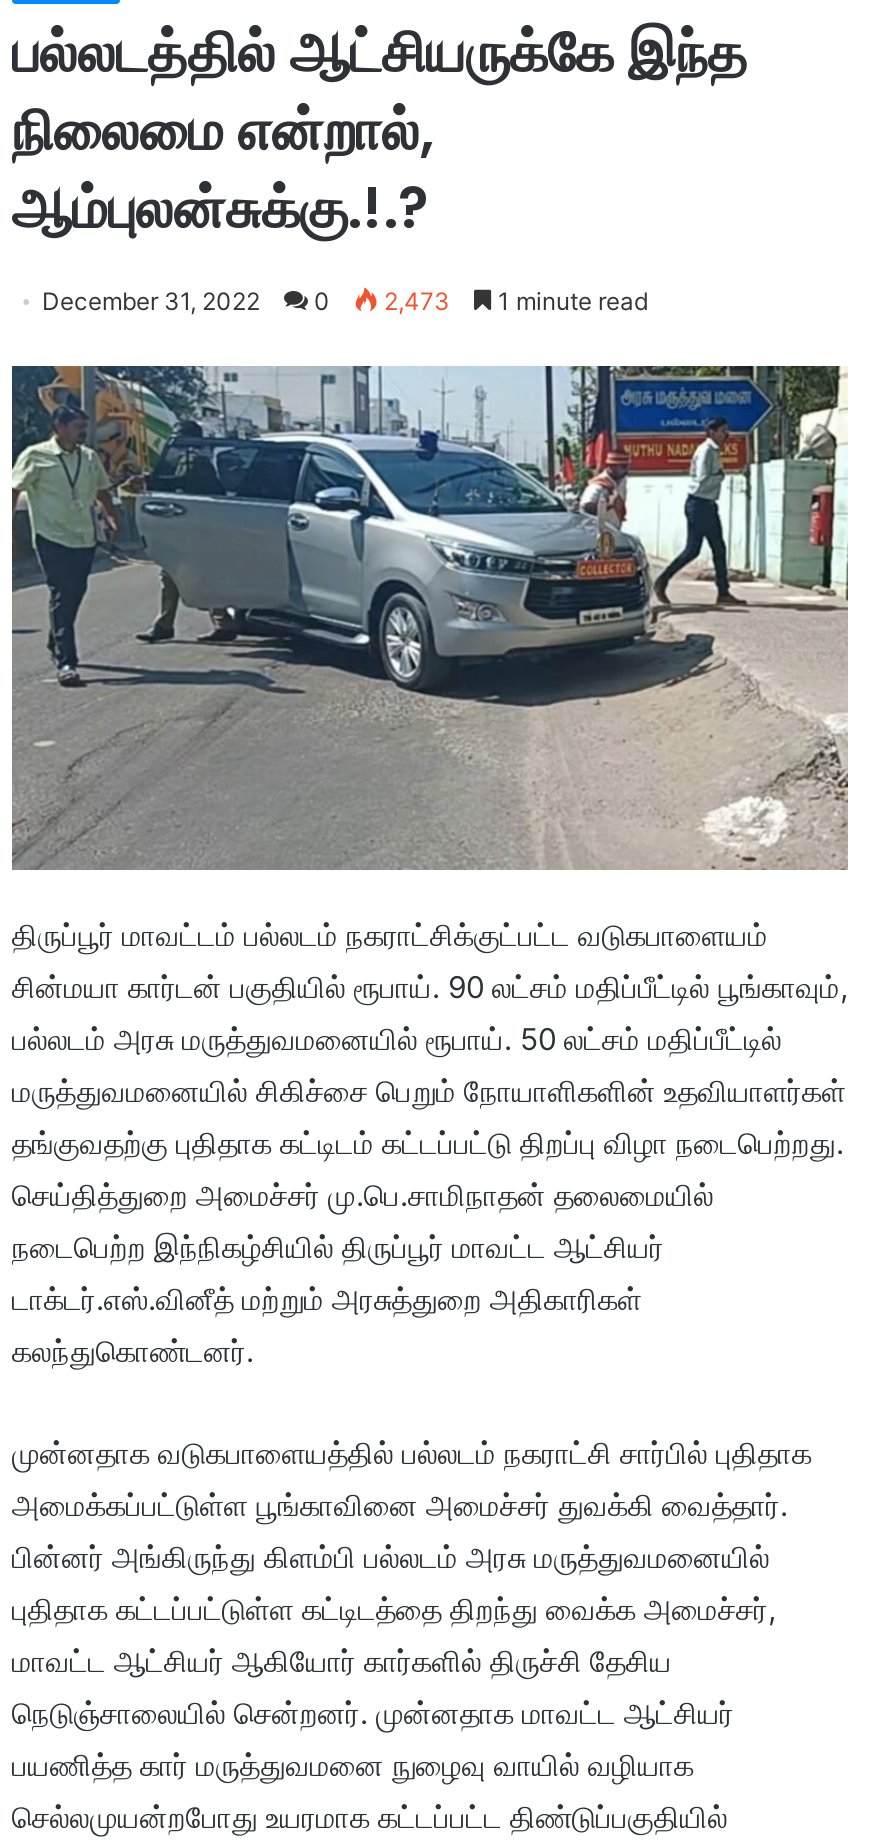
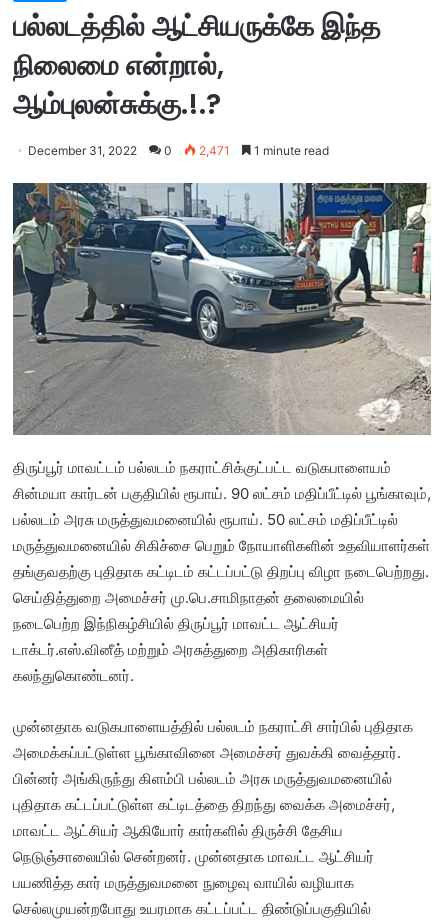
[42,286,648,316] December 31, 2022 0 2,473 1 minute read -> [28,143,329,158] December 31, 2022 0 2,471 1 minute read

